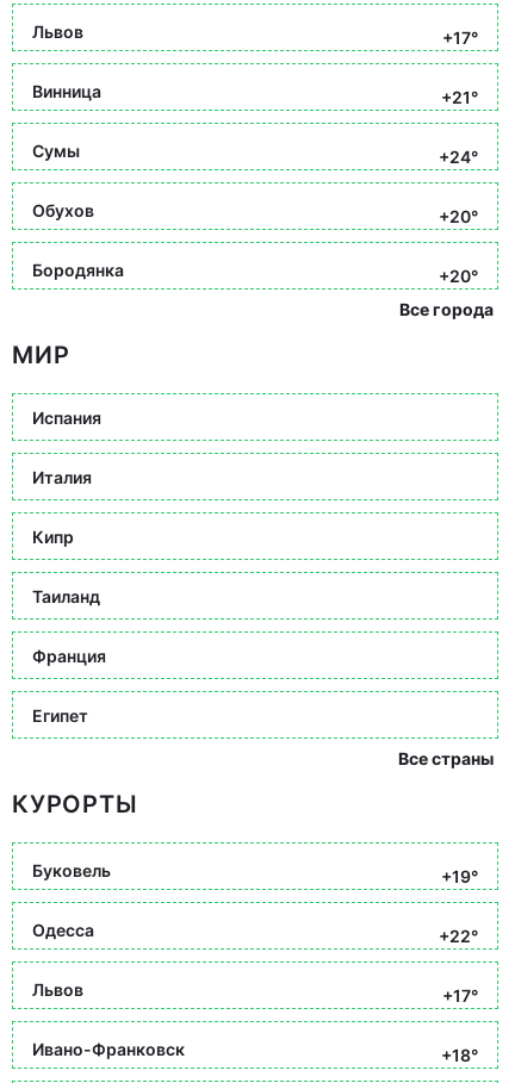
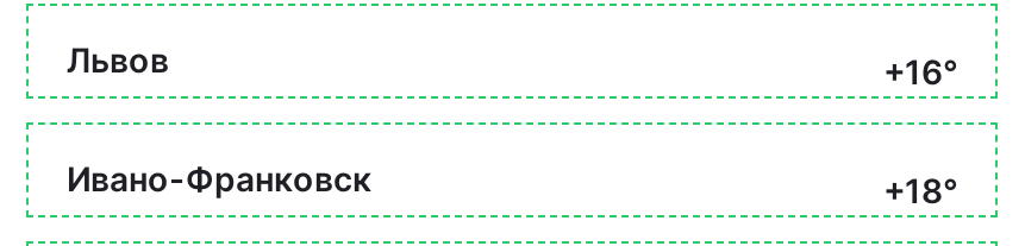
[12,27,494,1006] +17° | Винница | +21° | Сумы | +24° | Обухов | +20° | Бородянка | +20° | Все города | МИР | Испания | Италия | Кипр | Таиланд | Франция | Египет | Все страны | КУРОРТЫ | Буковель | +19° | Одесса | +22° | Львов | +17° -> [883,51,957,92] +16°

